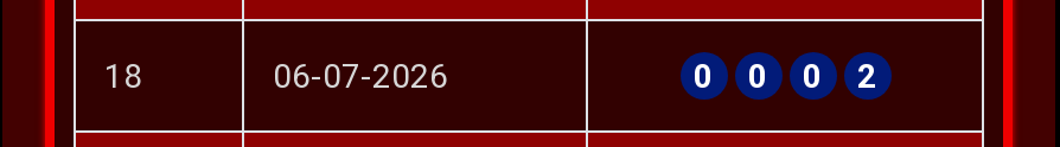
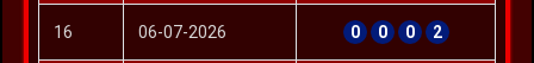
[104,57,142,95] 18 -> [54,22,73,41] 16

